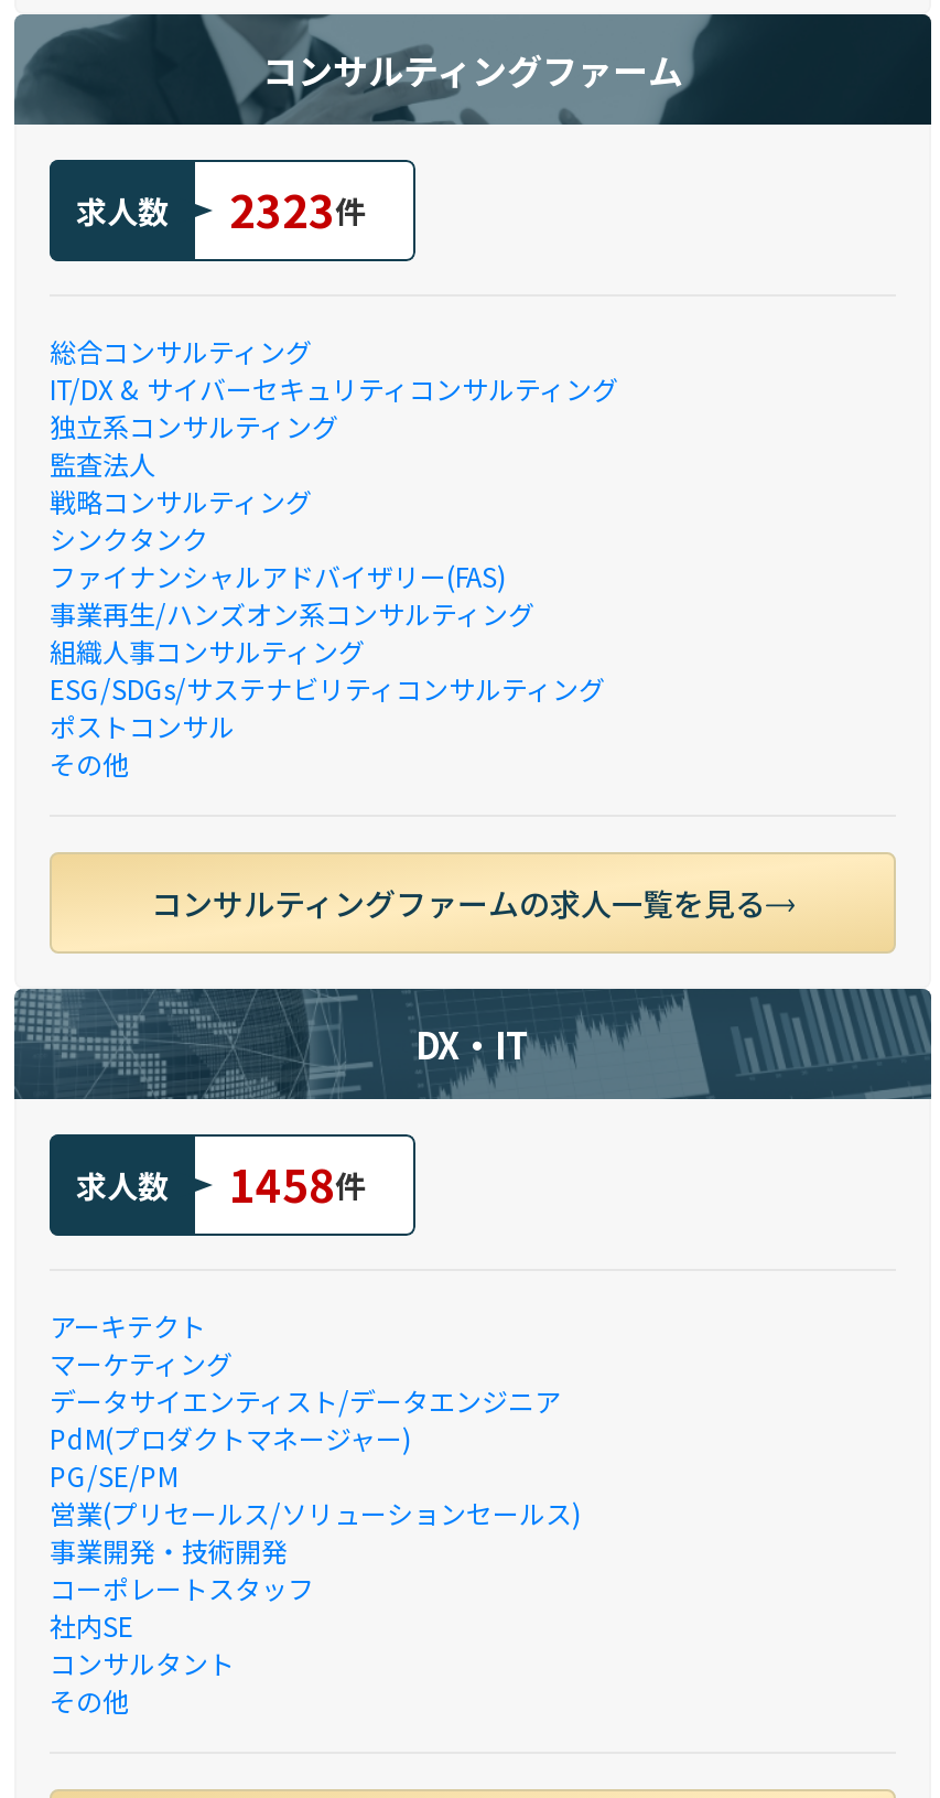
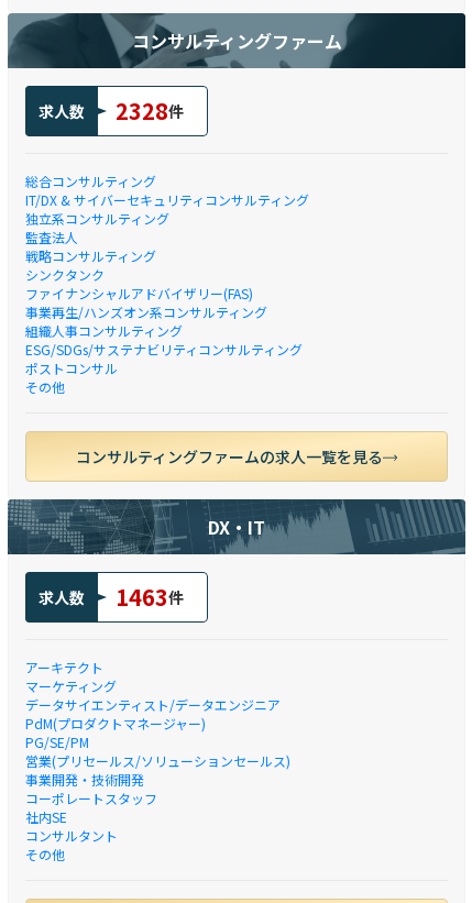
[76,177,366,241] 求人数 2323件 -> [39,95,183,126] 求人数 2328件
[76,1152,366,1216] 求人数 1458件 -> [39,581,183,613] 求人数 1463件

